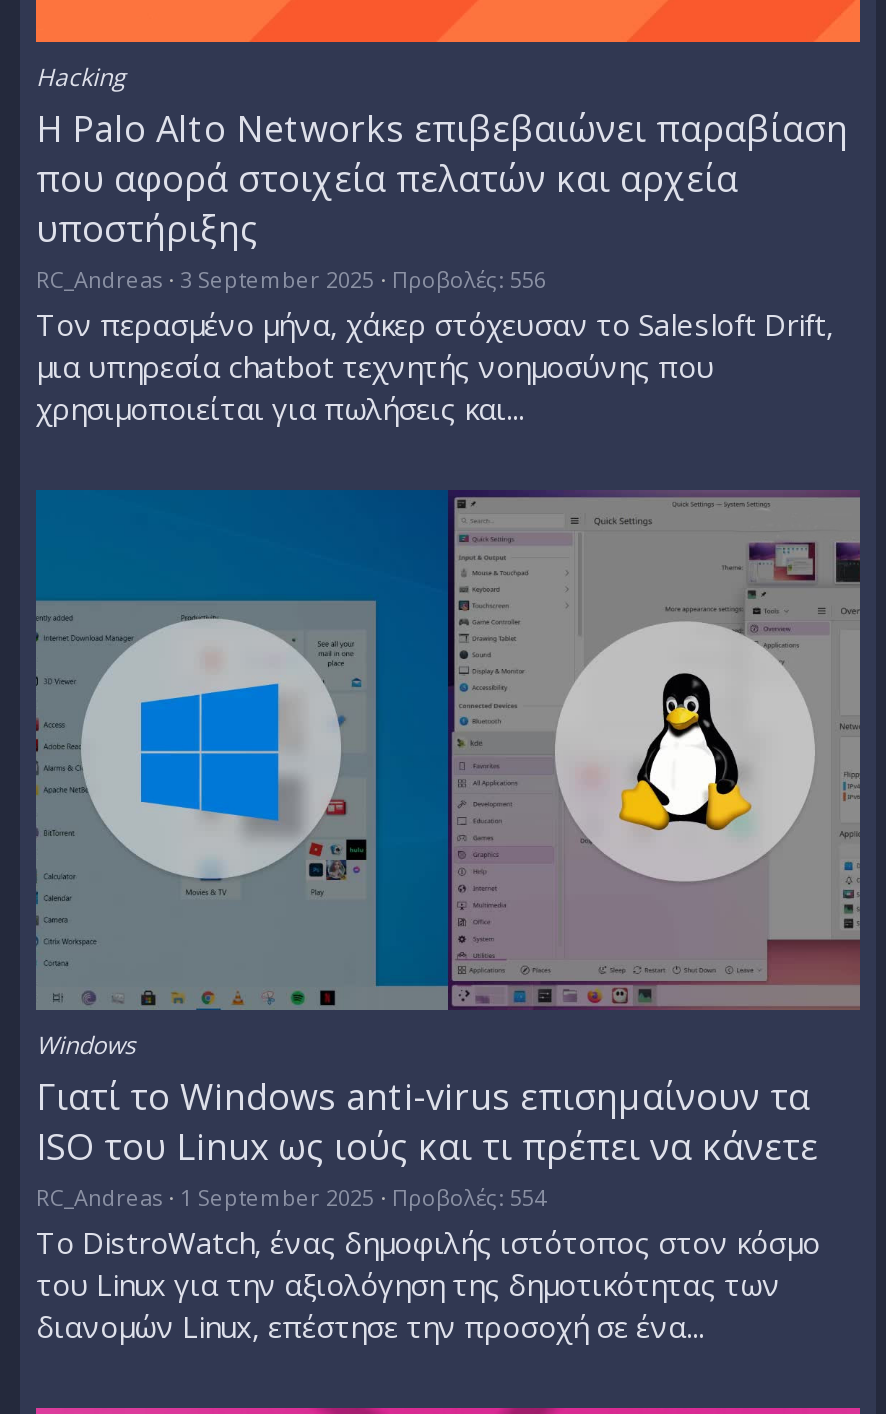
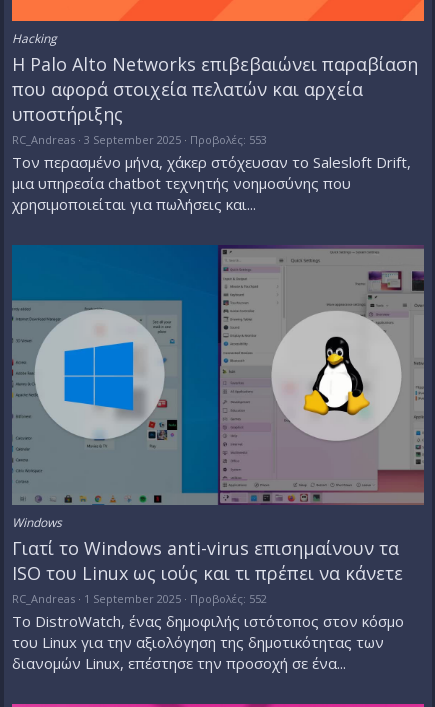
[36,264,546,294] RC_Andreas 3 September 2025 Προβολές: 556 -> [12,132,267,147] RC_Andreas 3 September 2025 Προβολές: 553
[36,1182,546,1212] RC_Andreas 1 September 2025 Προβολές: 554 -> [12,591,267,606] RC_Andreas 1 September 2025 Προβολές: 552

